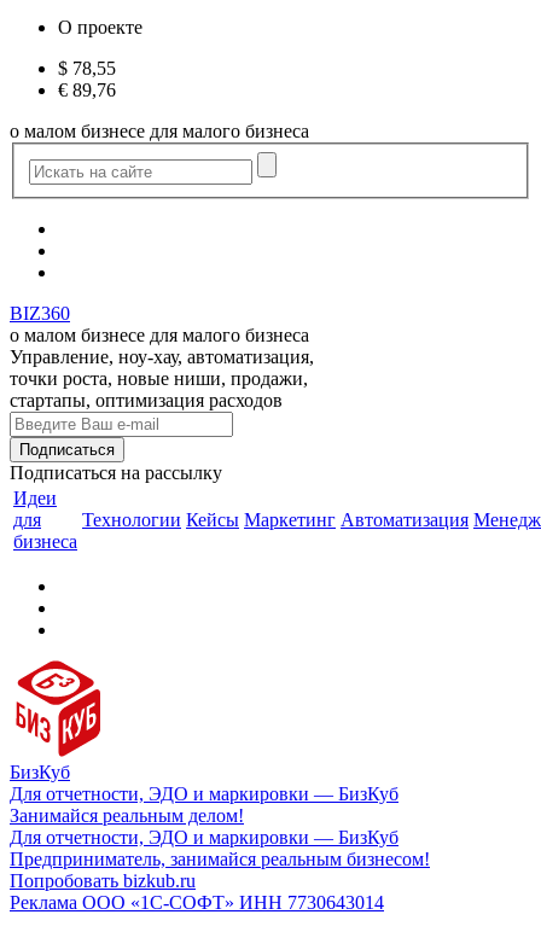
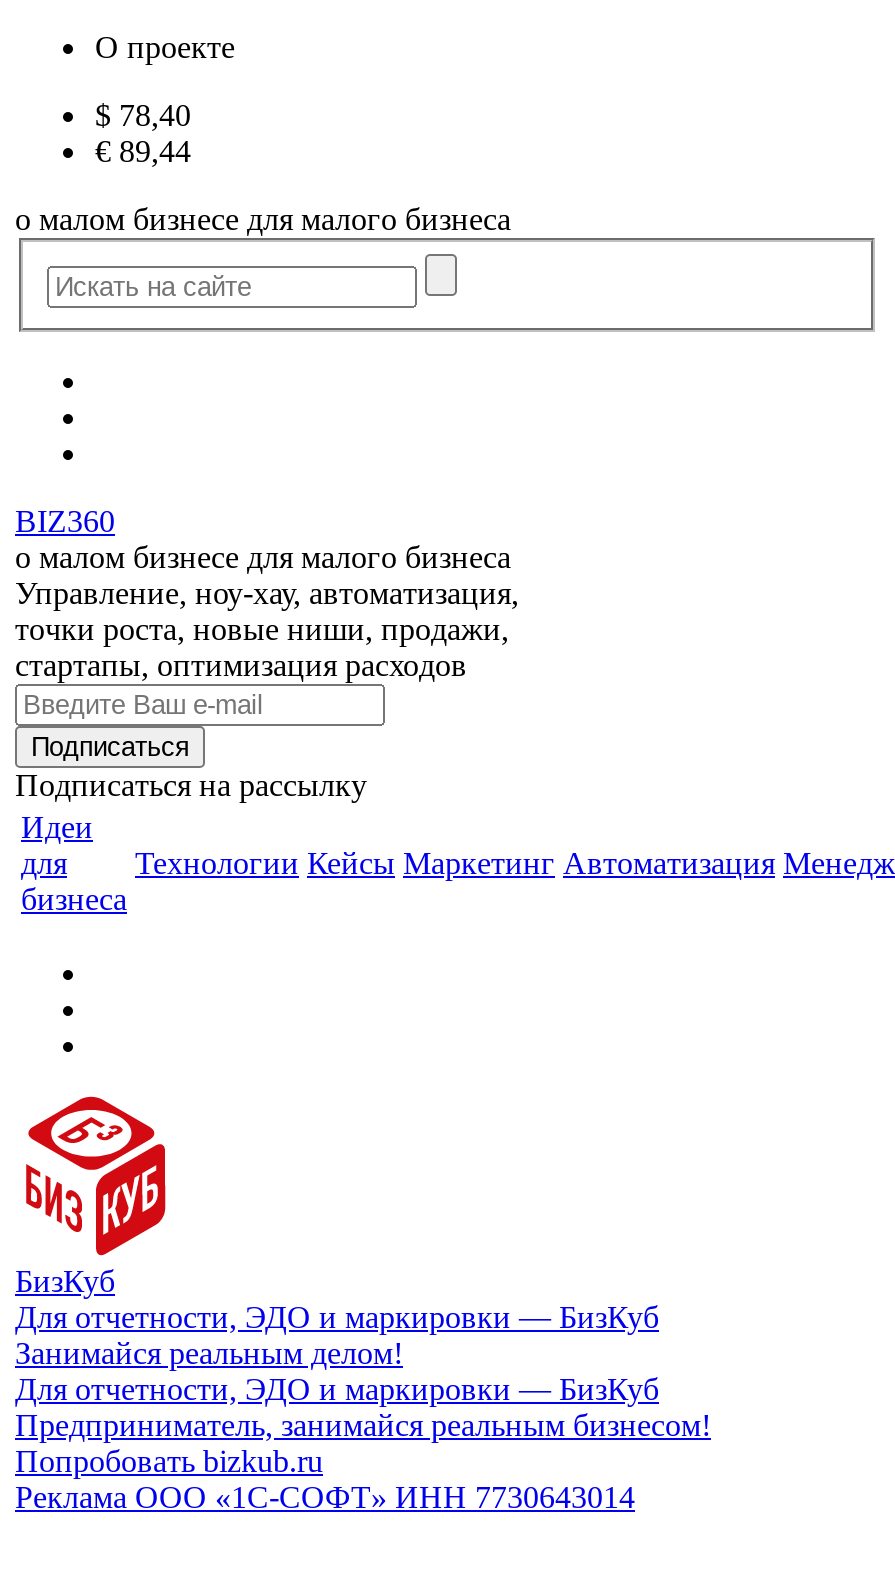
[58,58,116,78] $78,55 -> [95,98,191,132] $78,40
[58,80,116,100] €89,76 -> [95,134,191,168] €89,44

